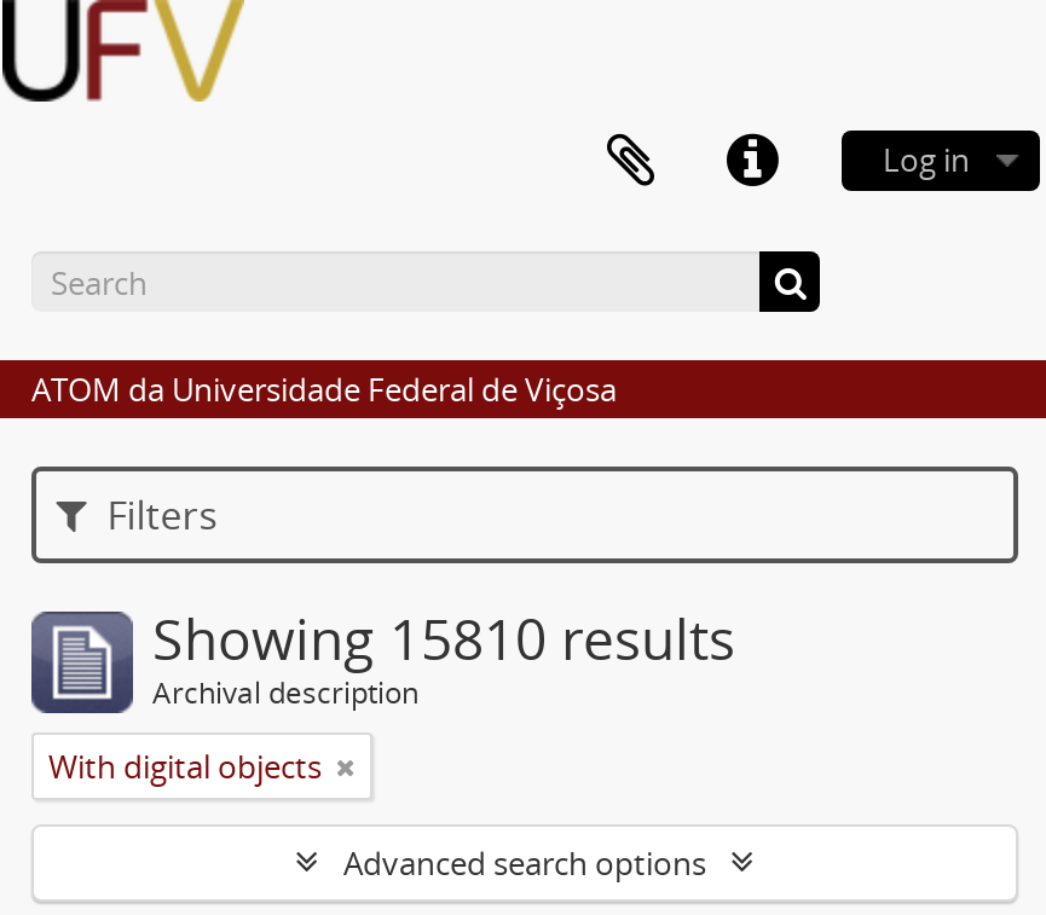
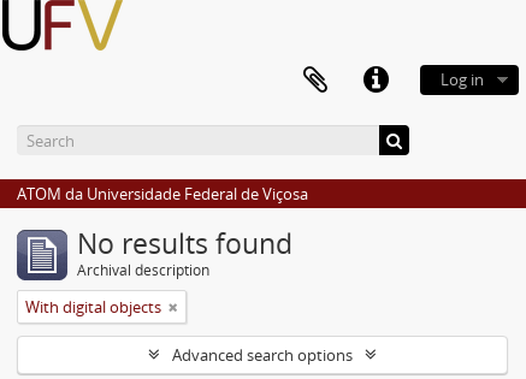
[97,488,735,677] Filters | Showing 15810 results -> [77,225,292,262] No results found

